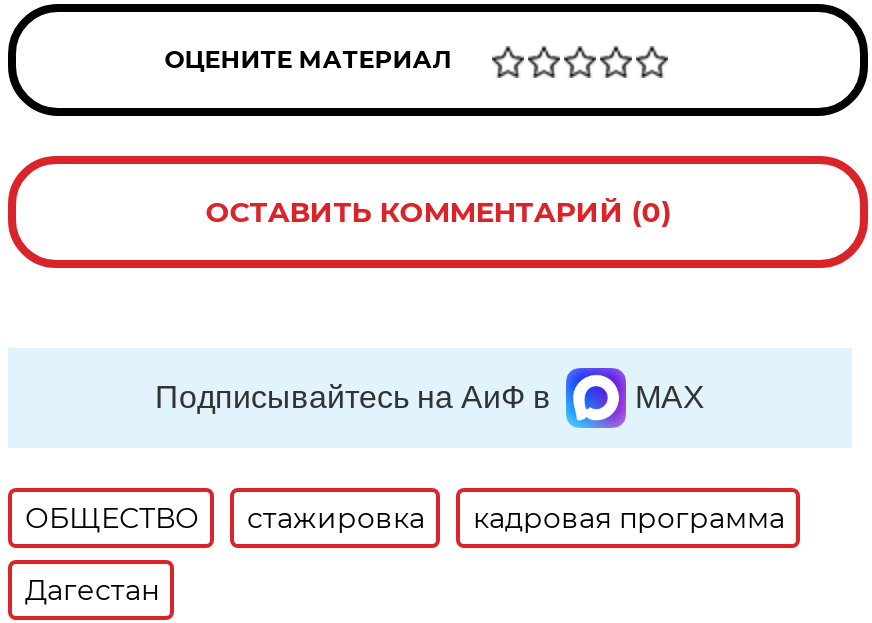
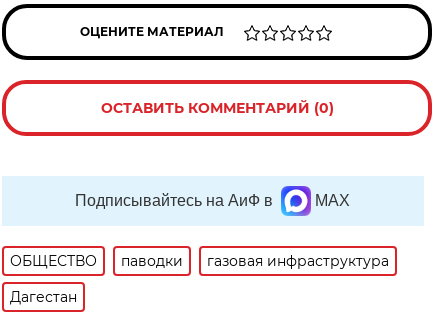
[247,500,785,536] стажировка | кадровая программа -> [121,252,389,270] паводки | газовая инфраструктура

